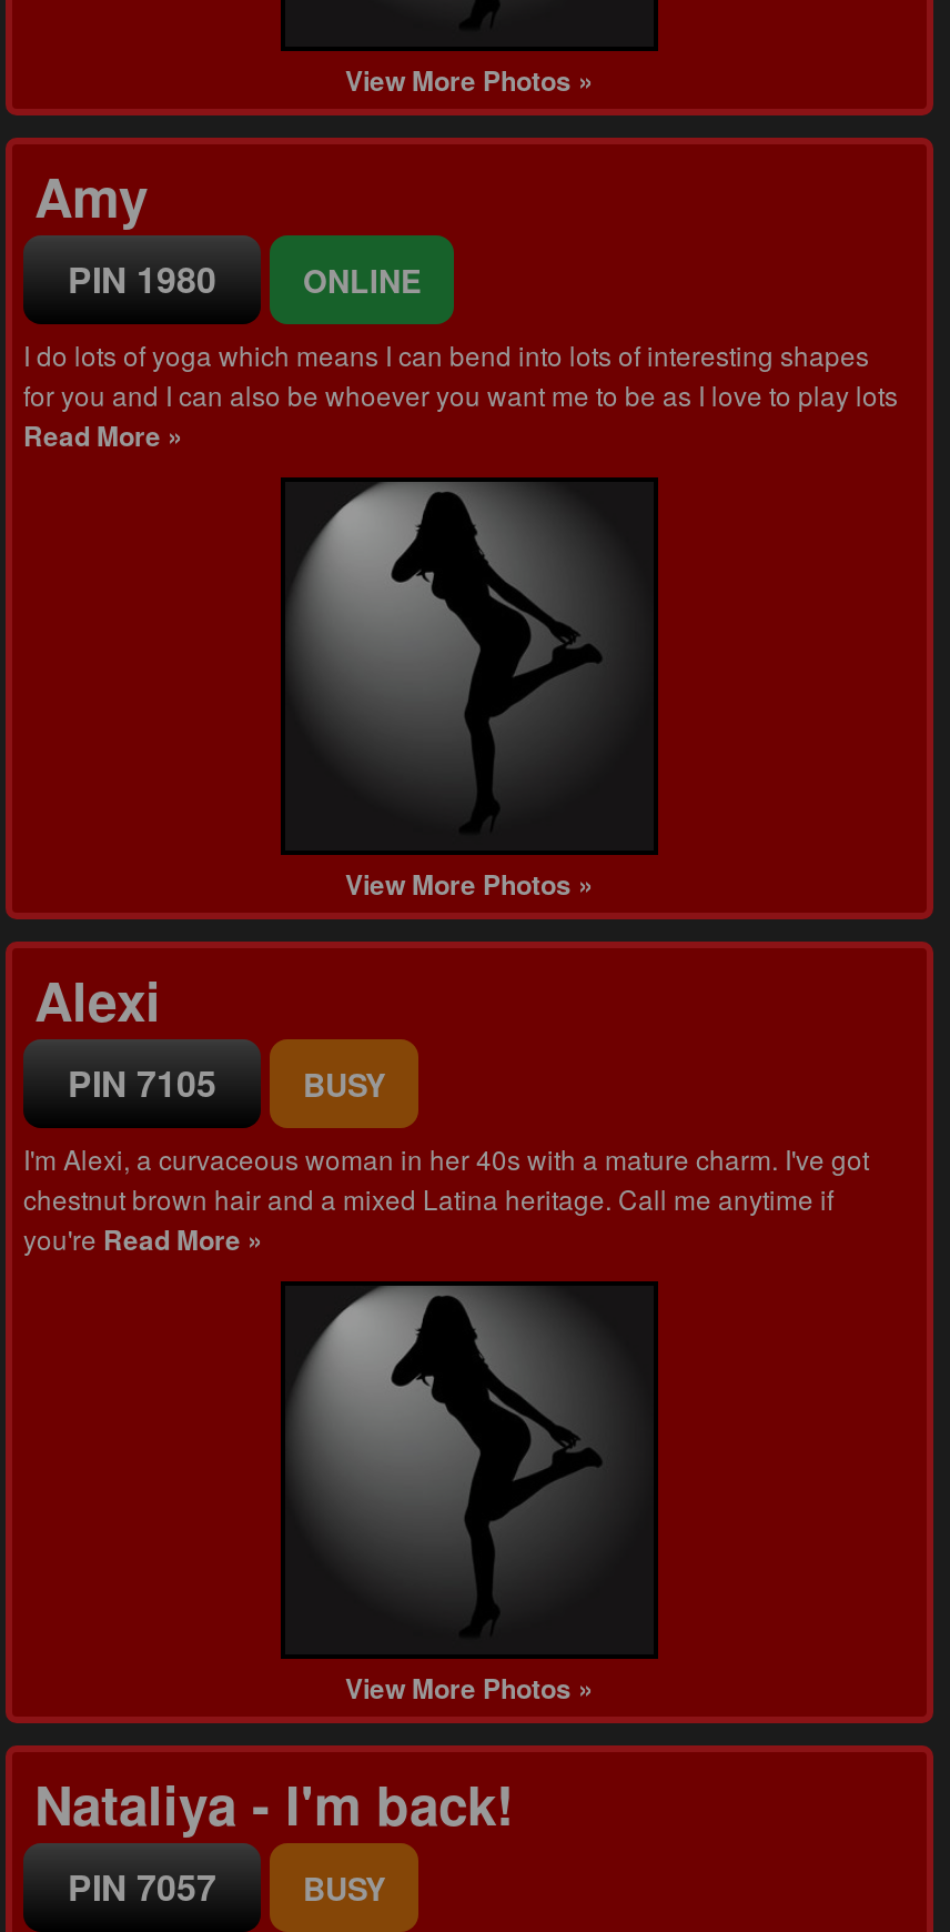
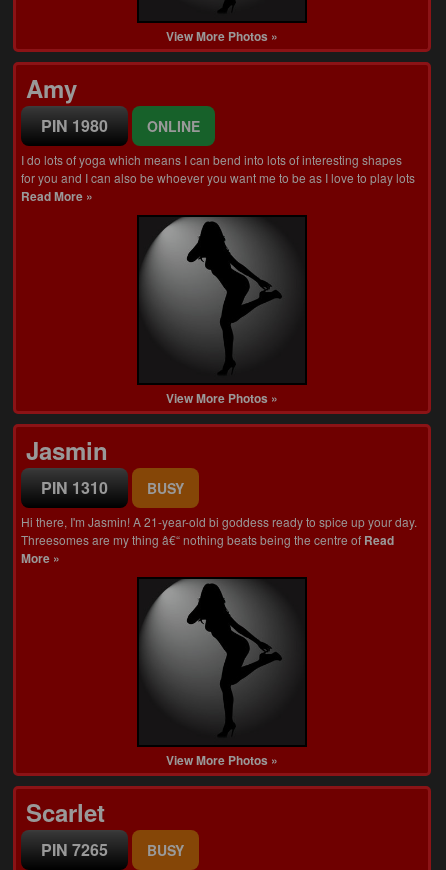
[34,962,216,1109] Alexi | PIN 7105 -> [26,433,108,499] Jasmin | PIN 1310
[23,1140,869,1260] I'm Alexi, a curvaceous woman in her 40s with a mature charm. I've got | chestnut brown hair and a mixed Latina heritage. Call me anytime if | you're Read More » -> [21,513,417,567] Hi there, I'm Jasmin! A 21-year-old bi goddess ready to spice up your day. | Threesomes are my thing â€“ nothing beats being the centre of Read | More »
[34,1766,514,1913] Nataliya - I'm back! | PIN 7057 -> [26,795,108,861] Scarlet | PIN 7265

